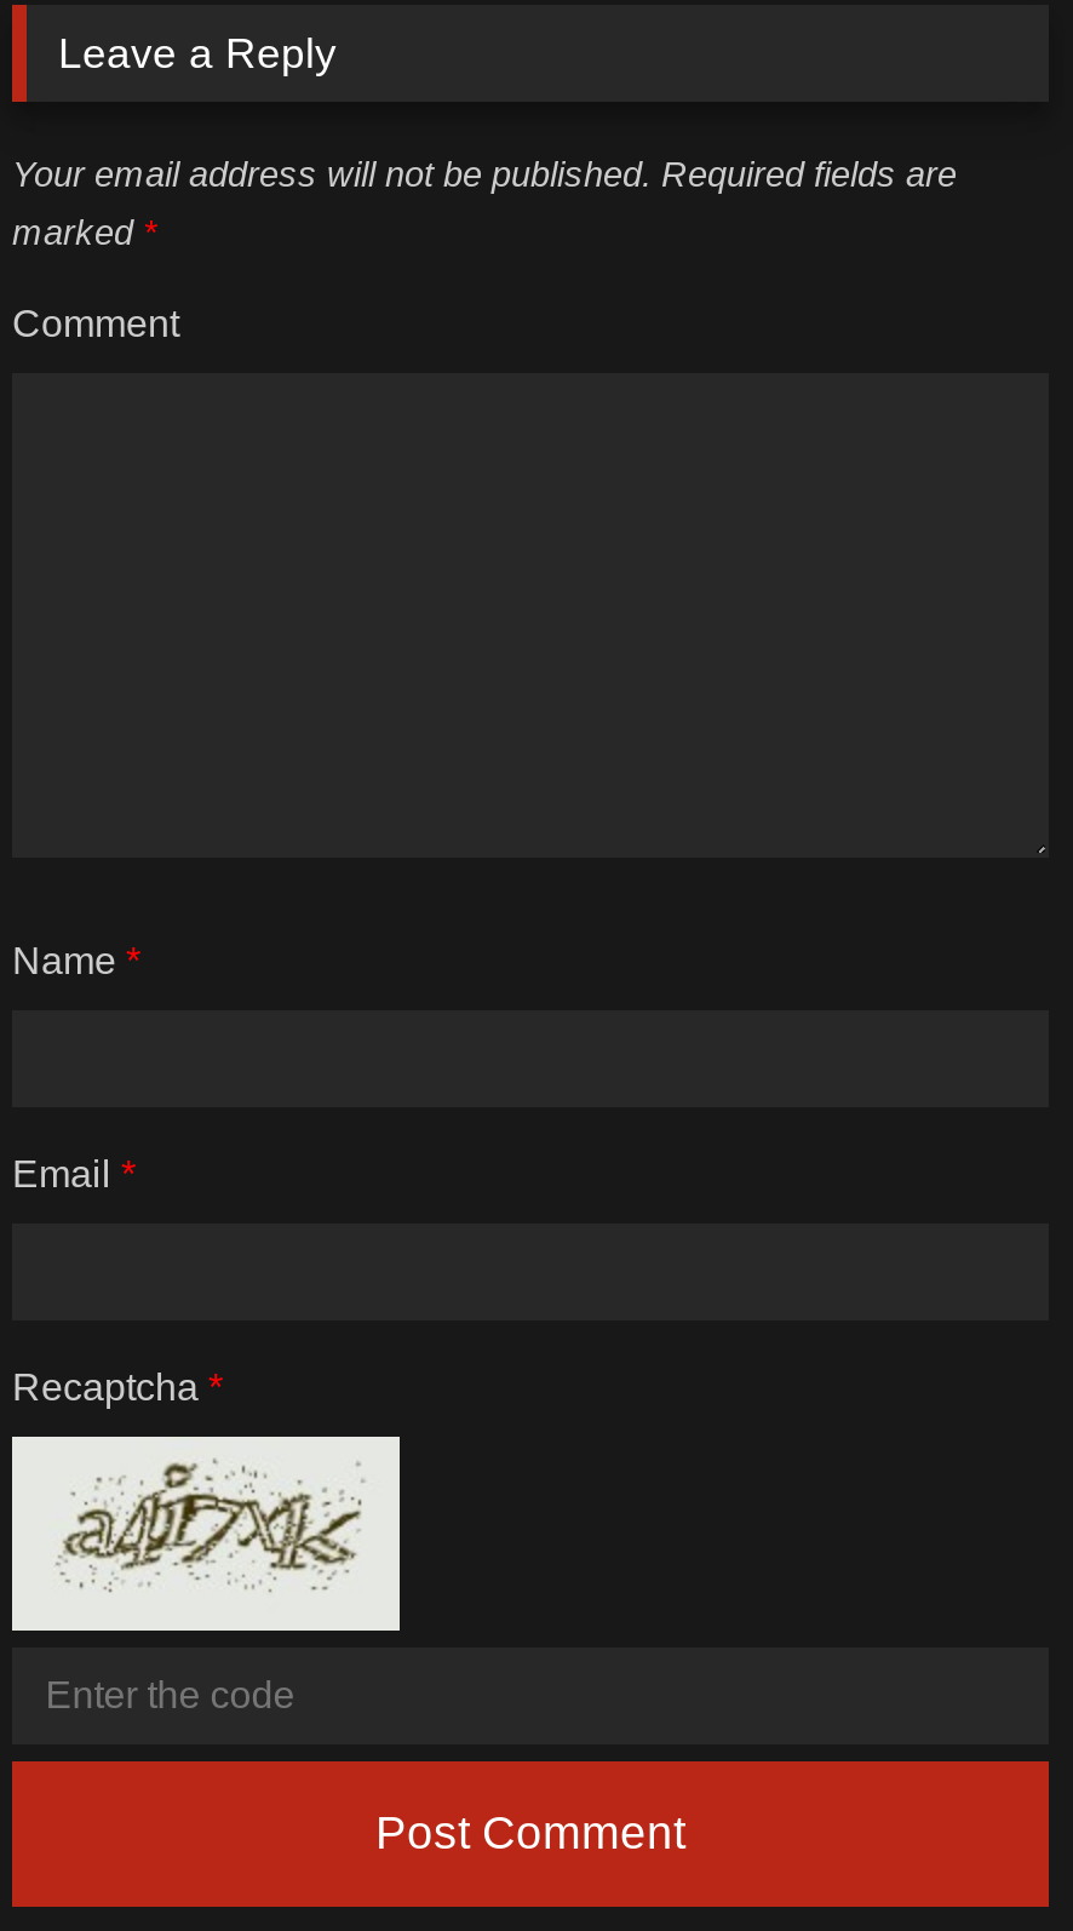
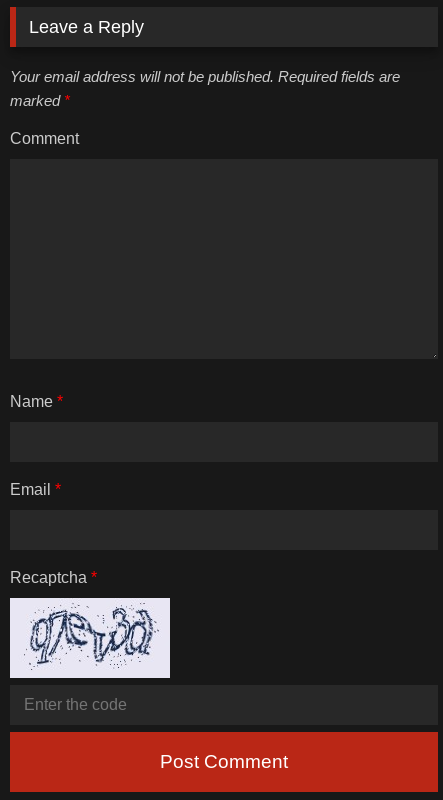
[58,1456,366,1597] [image] -> [29,603,159,670] [image]

